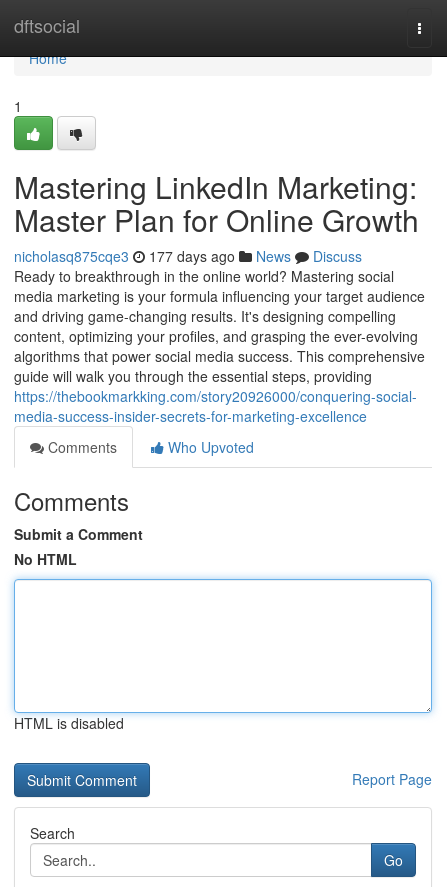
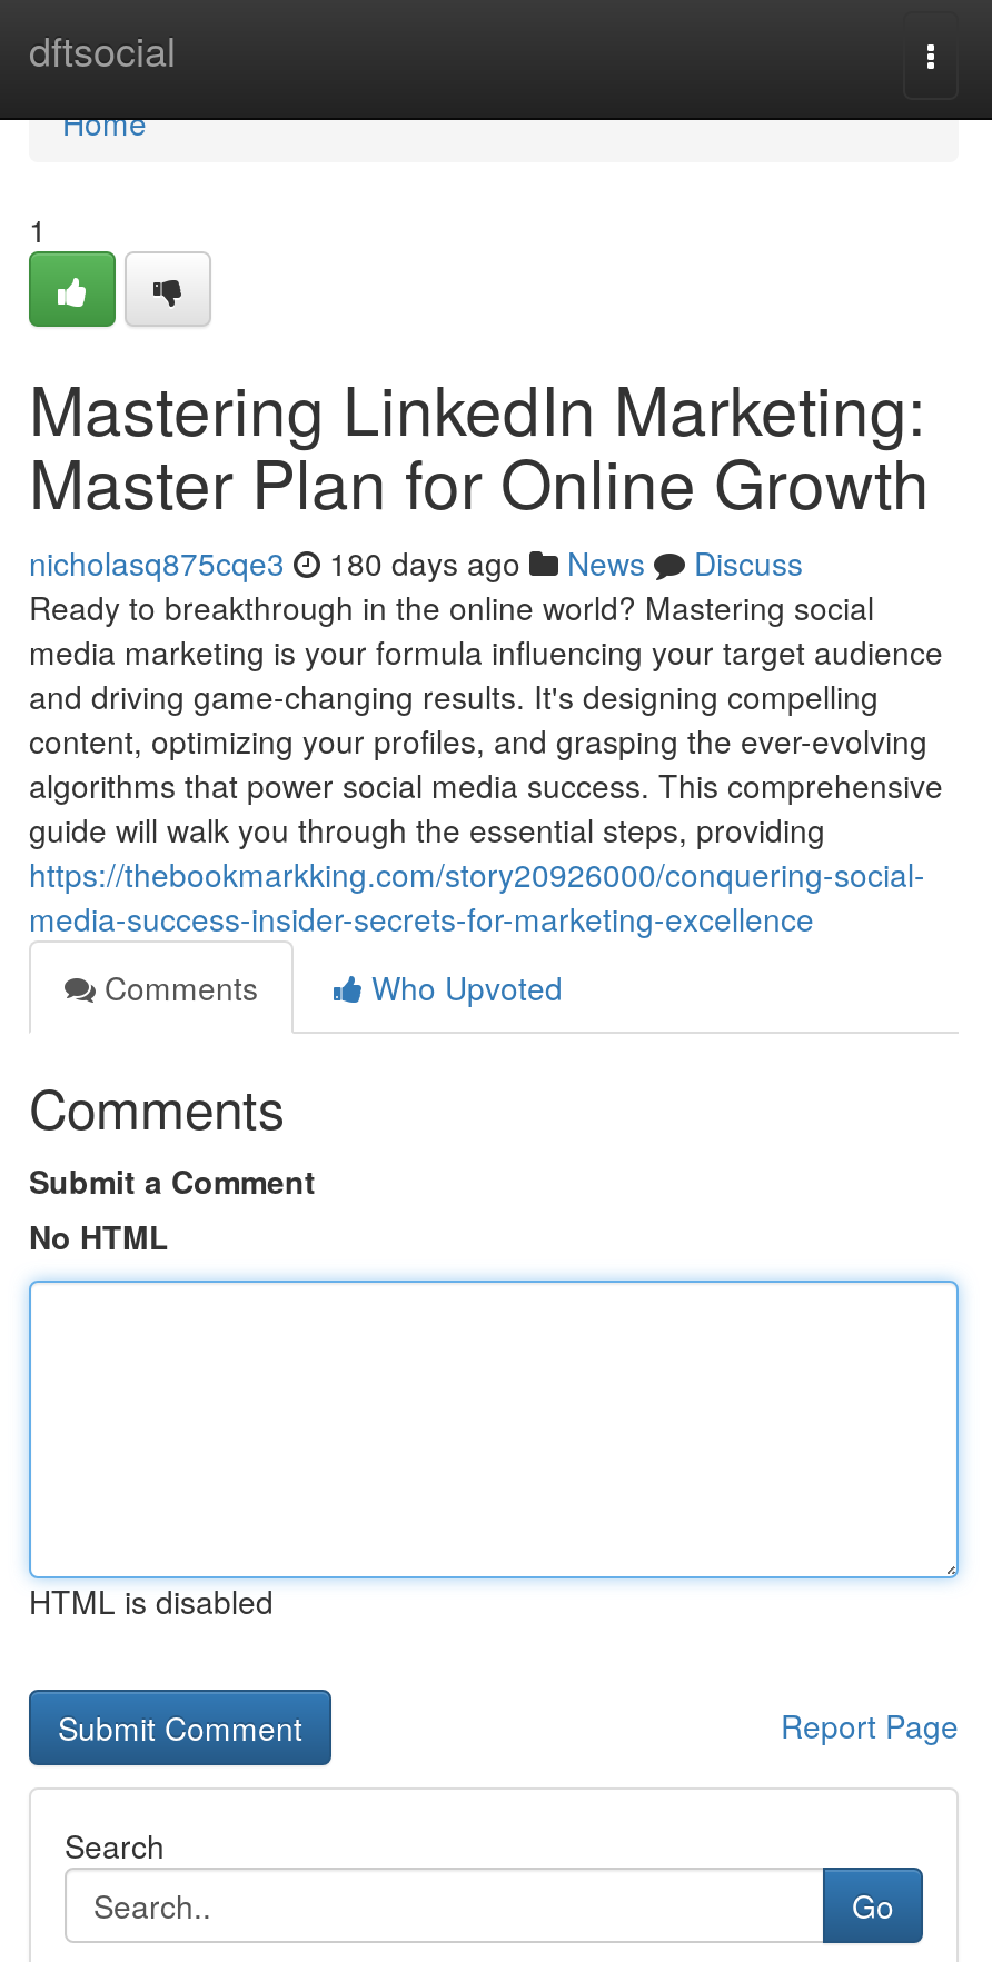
[14,246,362,266] nicholasq875cqe3 177 days ago News Discuss -> [29,540,803,585] nicholasq875cqe3 180 days ago News Discuss

